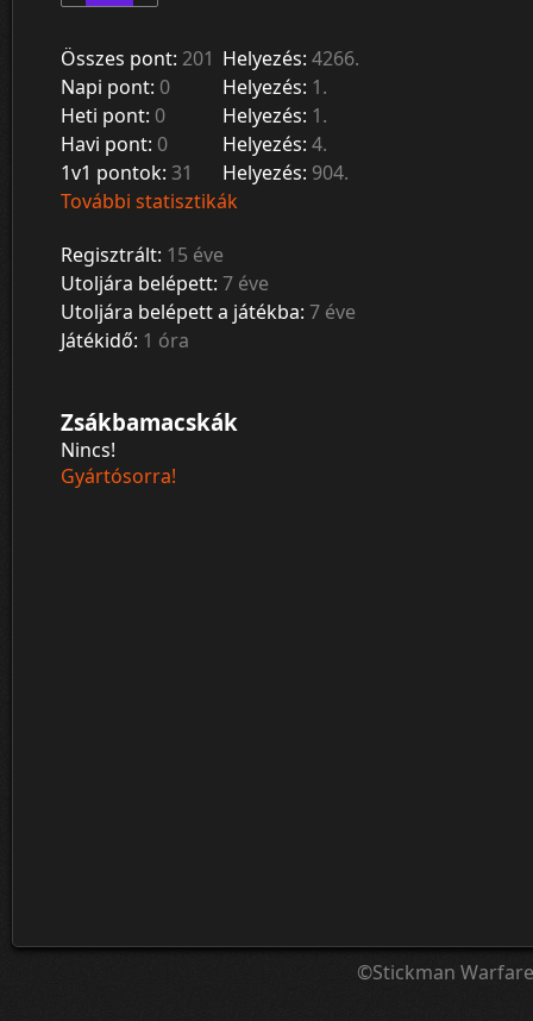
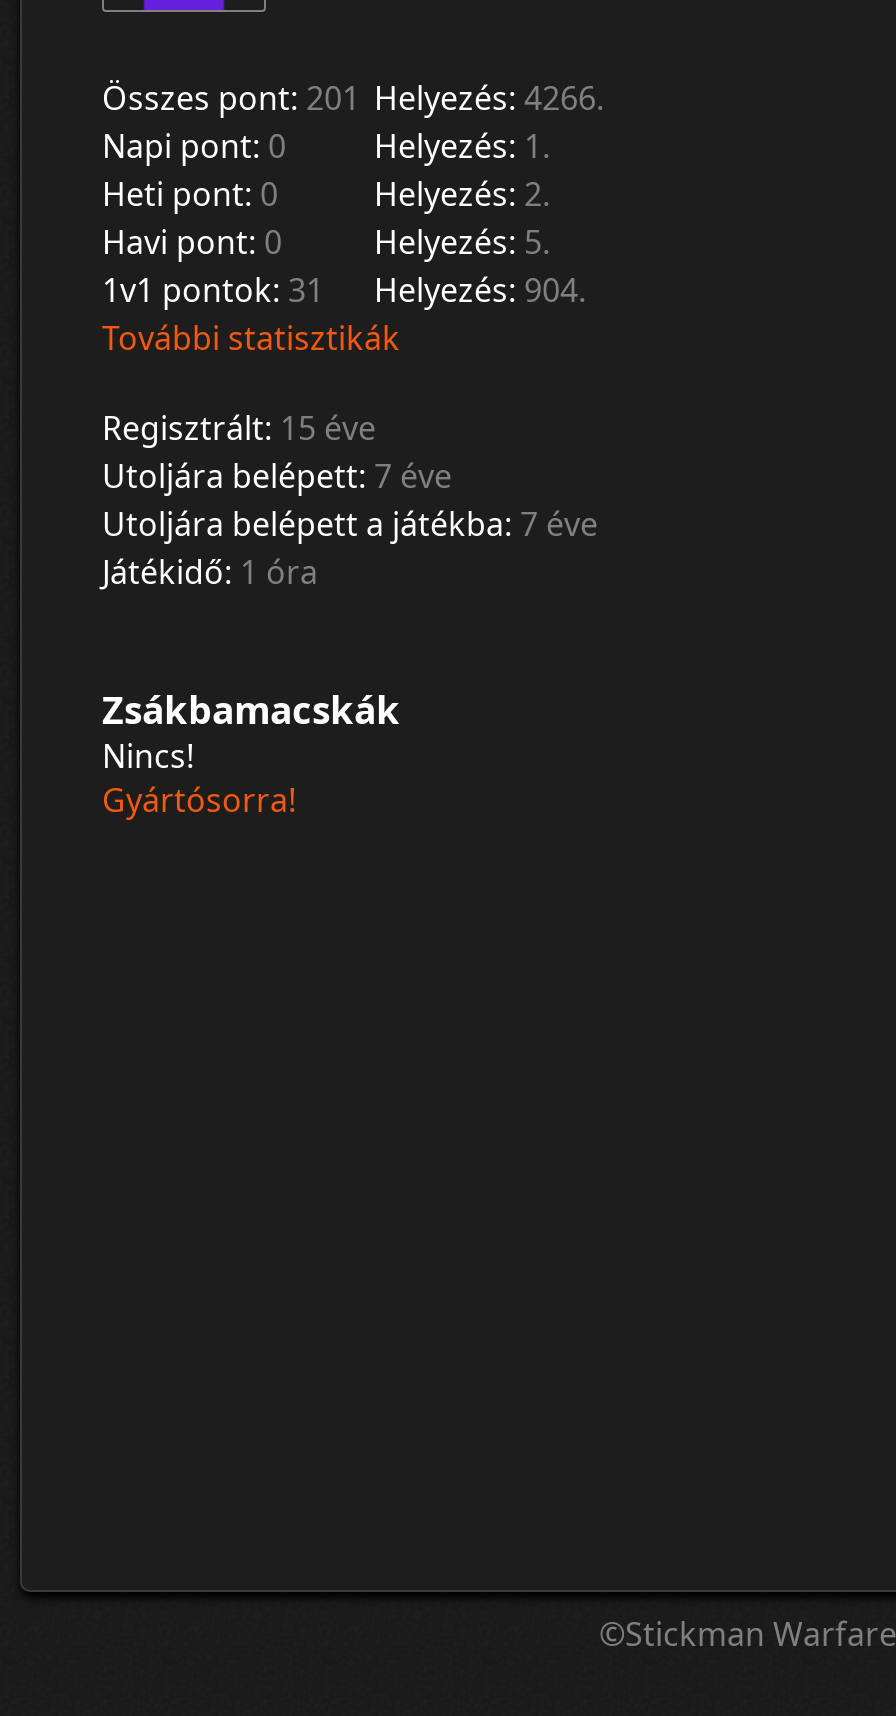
[222,102,327,129] Helyezés: 1. -> [374,172,550,216] Helyezés: 2.
[222,131,327,157] Helyezés: 4. -> [374,220,550,264] Helyezés: 5.

